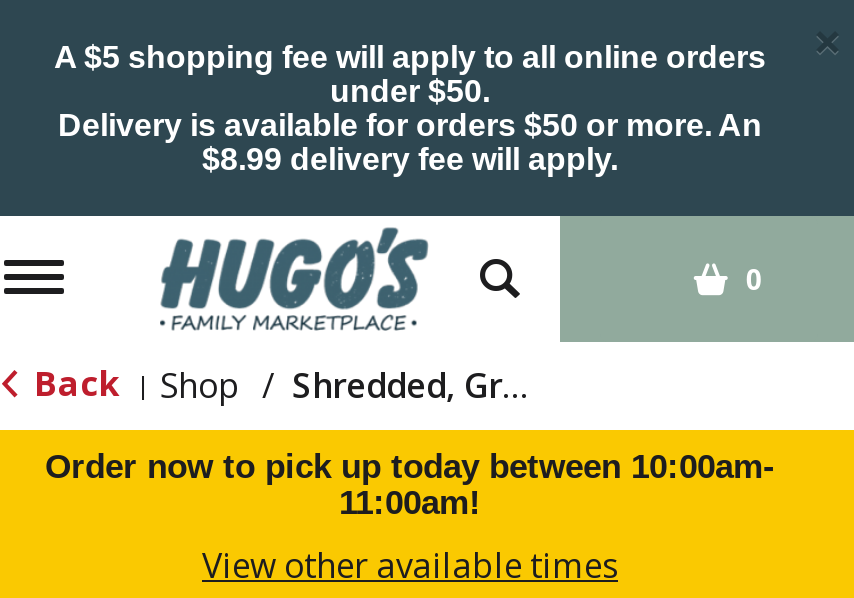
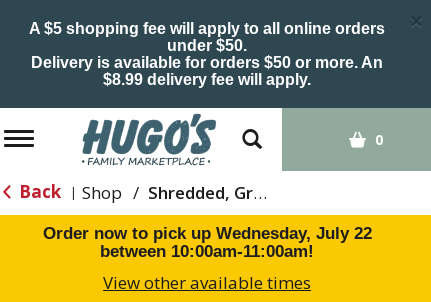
[45,448,775,522] Order now to pick up today between 10:00am- | 11:00am! -> [42,224,371,261] Order now to pick up Wednesday, July 22 | between 10:00am-11:00am!

